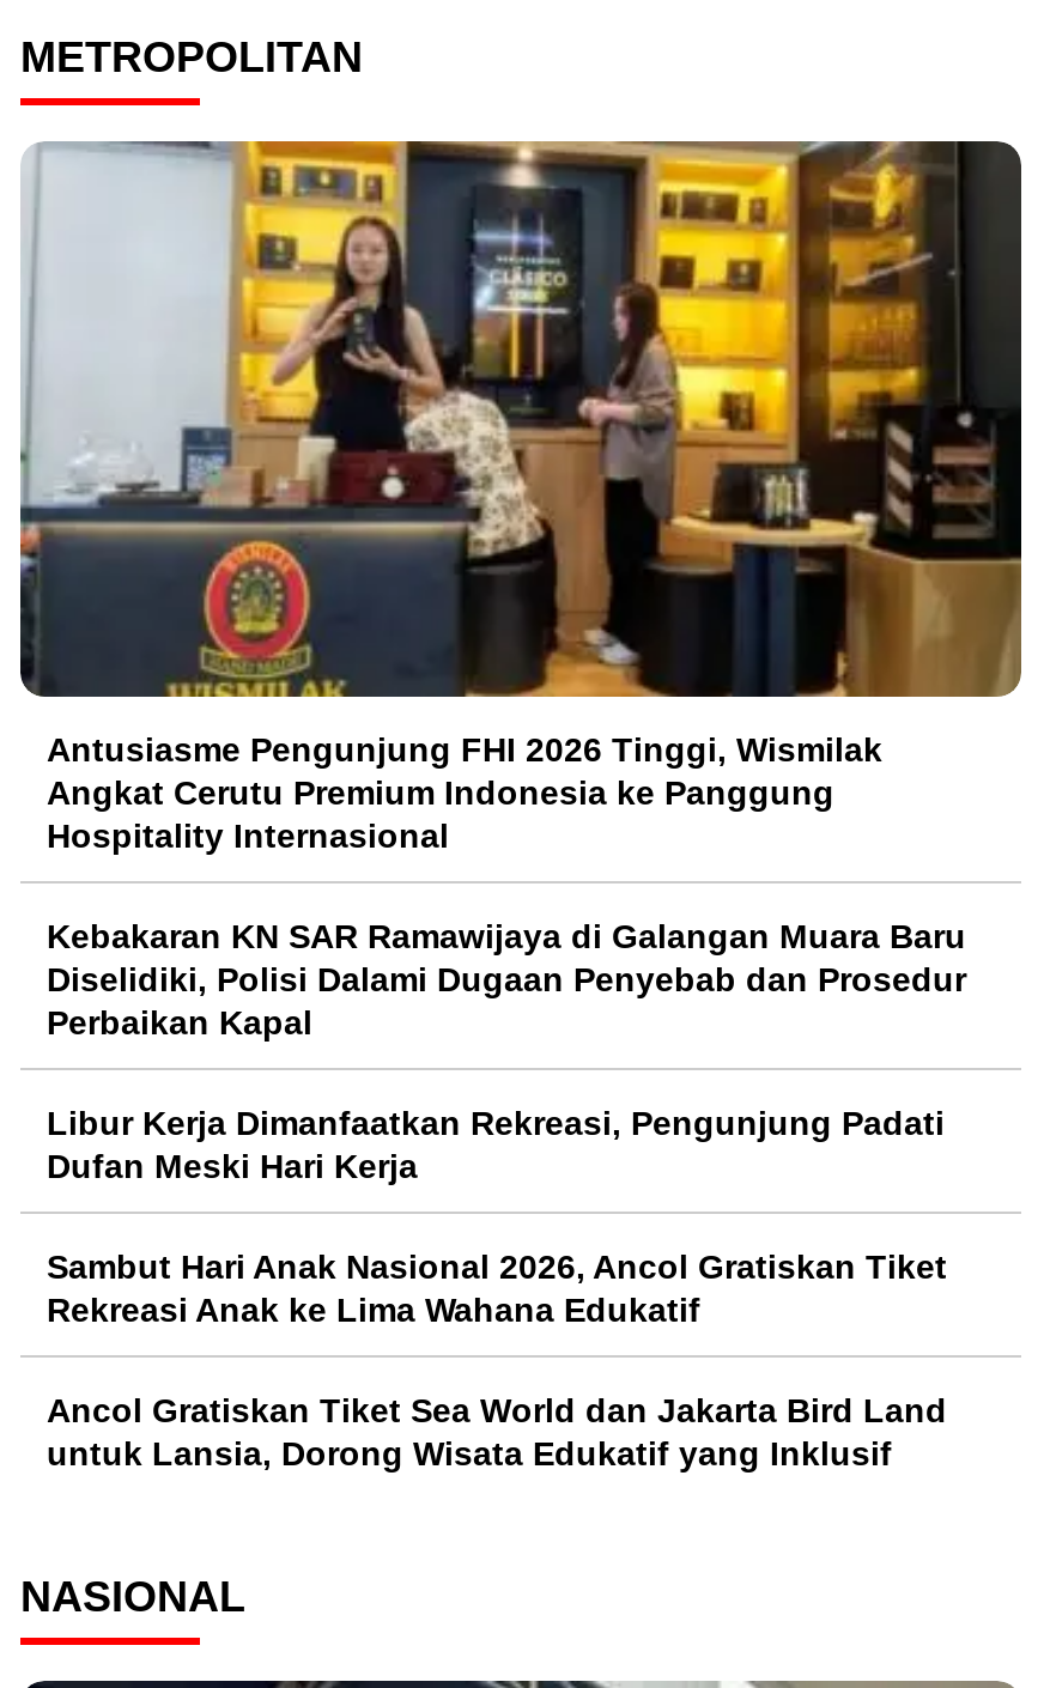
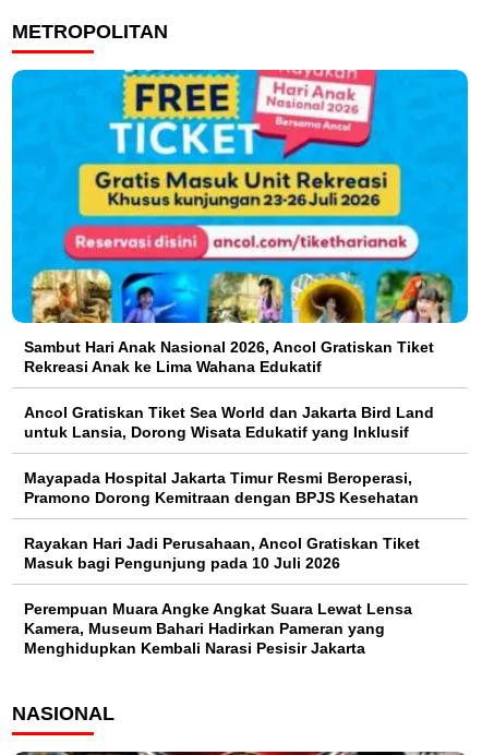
[18,139,1024,699] [image] -> [11,69,469,324] [image]
[47,730,966,1185] Antusiasme Pengunjung FHI 2026 Tinggi, Wismilak | Angkat Cerutu Premium Indonesia ke Panggung | Hospitality Internasional | Kebakaran KN SAR Ramawijaya di Galangan Muara Baru | Diselidiki, Polisi Dalami Dugaan Penyebab dan Prosedur | Perbaikan Kapal | Libur Kerja Dimanfaatkan Rekreasi, Pengunjung Padati | Dufan Meski Hari Kerja -> none
moved [47,1247,947,1473] -> [24,338,434,441]: Sambut Hari Anak Nasional 2026, Ancol Gratiskan Tiket | Rekreasi Anak ke Lima Wahana Edukatif | Ancol Gratiskan Tiket Sea World dan Jakarta Bird Land | untuk Lansia, Dorong Wisata Edukatif yang Inklusif
none -> [24,469,420,657] Mayapada Hospital Jakarta Timur Resmi Beroperasi, | Pramono Dorong Kemitraan dengan BPJS Kesehatan | Rayakan Hari Jadi Perusahaan, Ancol Gratiskan Tiket | Masuk bagi Pengunjung pada 10 Juli 2026 | Perempuan Muara Angke Angkat Suara Lewat Lensa | Kamera, Museum Bahari Hadirkan Pameran yang | Menghidupkan Kembali Narasi Pesisir Jakarta

